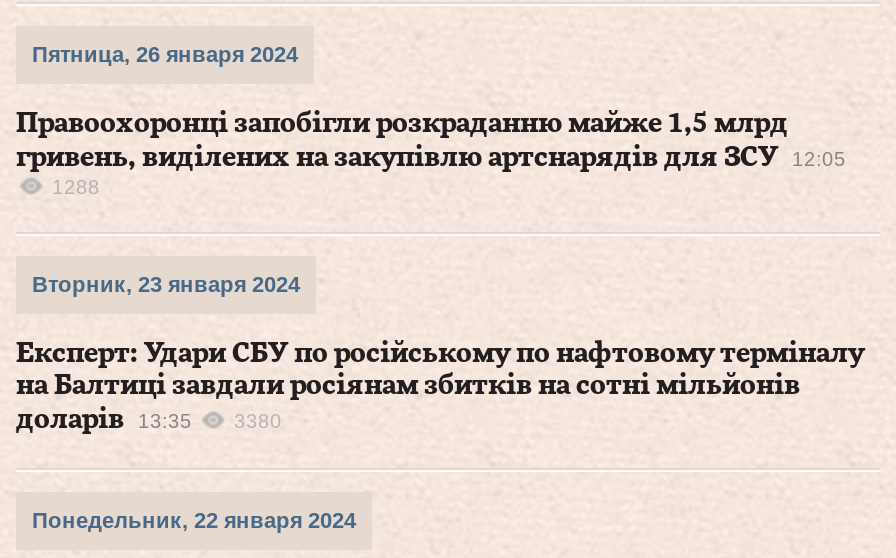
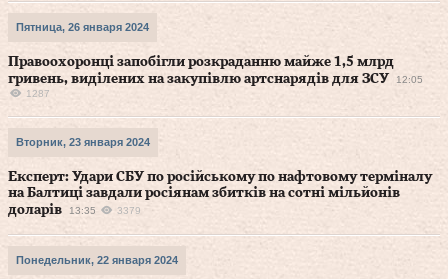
[52,176,100,198] 1288 -> [26,88,50,99] 1287
[16,406,282,434] доларів 13:35 3380 -> [8,203,141,217] доларів 13:35 3379

